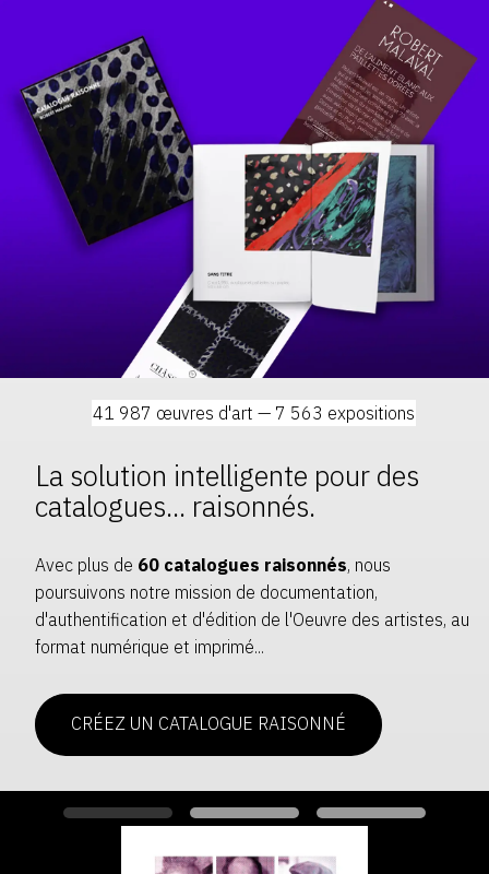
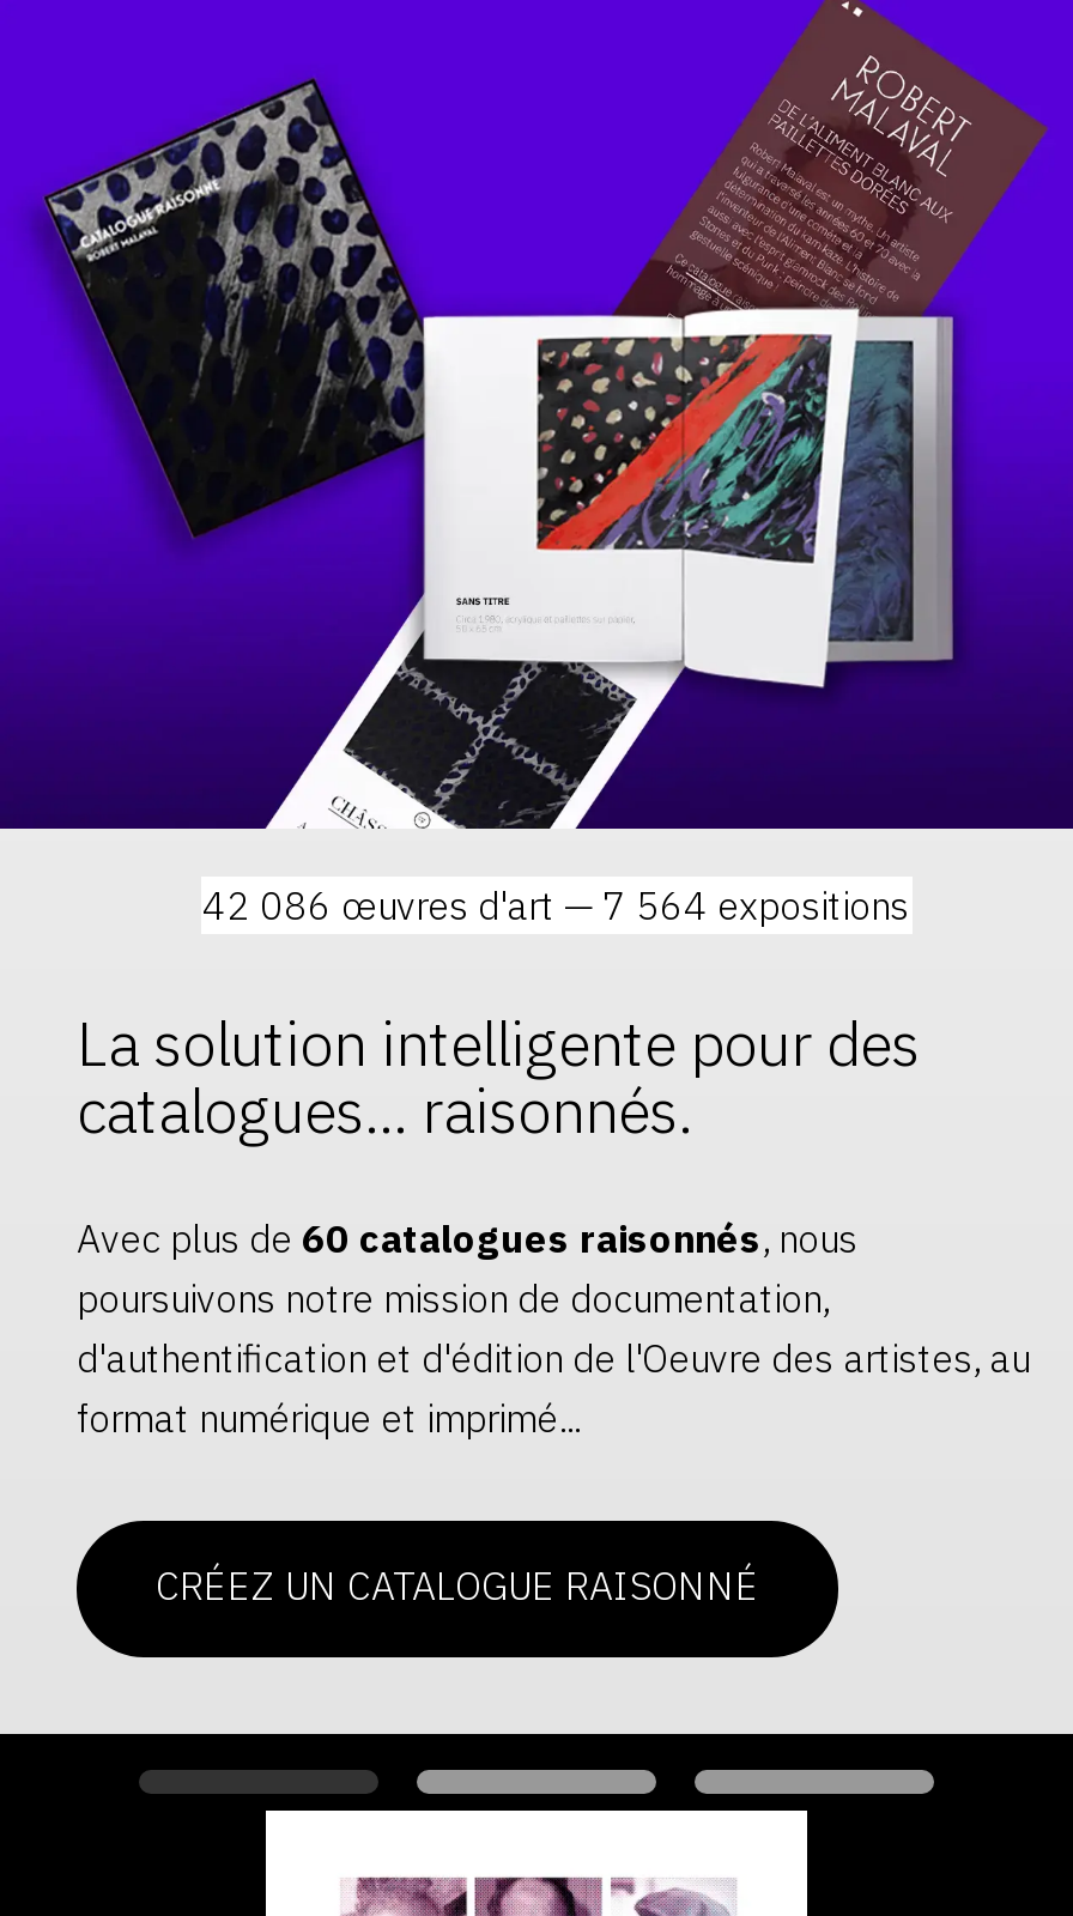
[92,402,414,424] 41 987 œuvres d'art — 7 563 expositions -> [202,881,909,929] 42 086 œuvres d'art — 7 564 expositions

